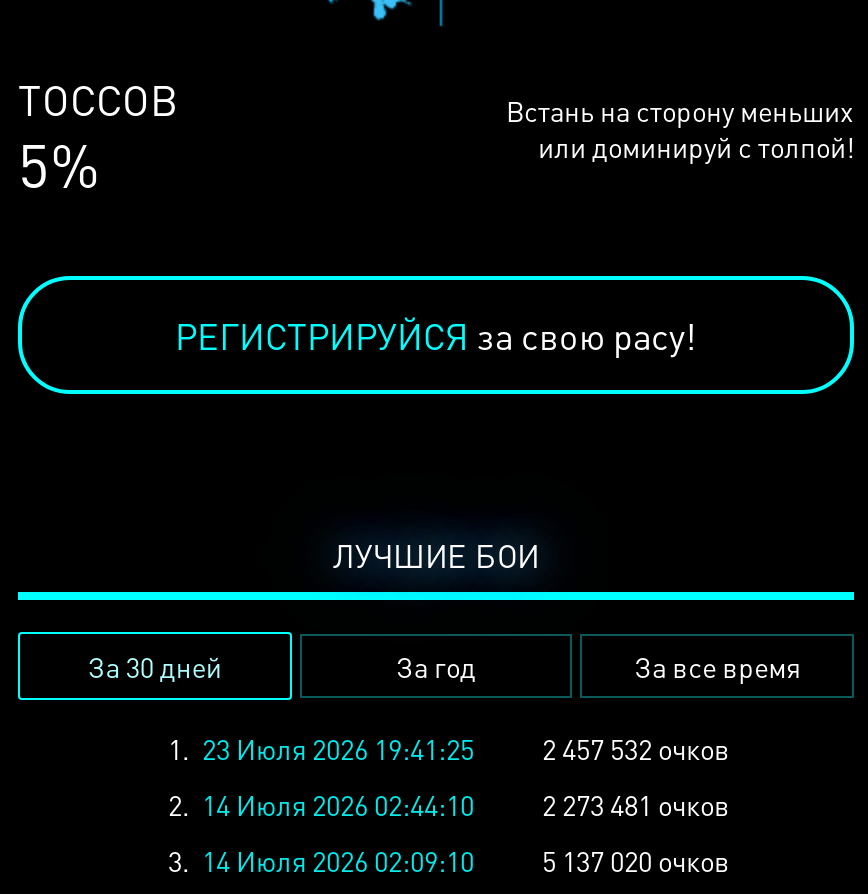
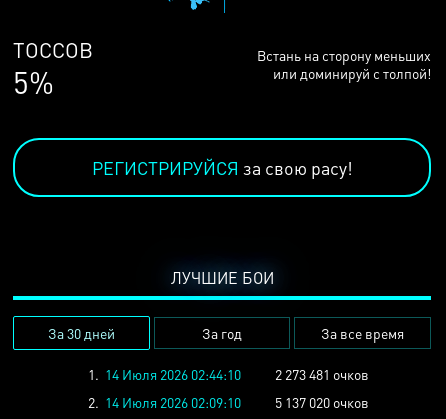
[168,730,730,822] 1. 23 Июля 2026 19:41:25 | 2 457 532 очков | 2. 14 Июля 2026 02:44:10 -> [88,365,241,383] 1. 14 Июля 2026 02:44:10
[168,842,730,878] 3. 14 Июля 2026 02:09:10 5 137 020 очков -> [88,393,369,411] 2. 14 Июля 2026 02:09:10 5 137 020 очков

